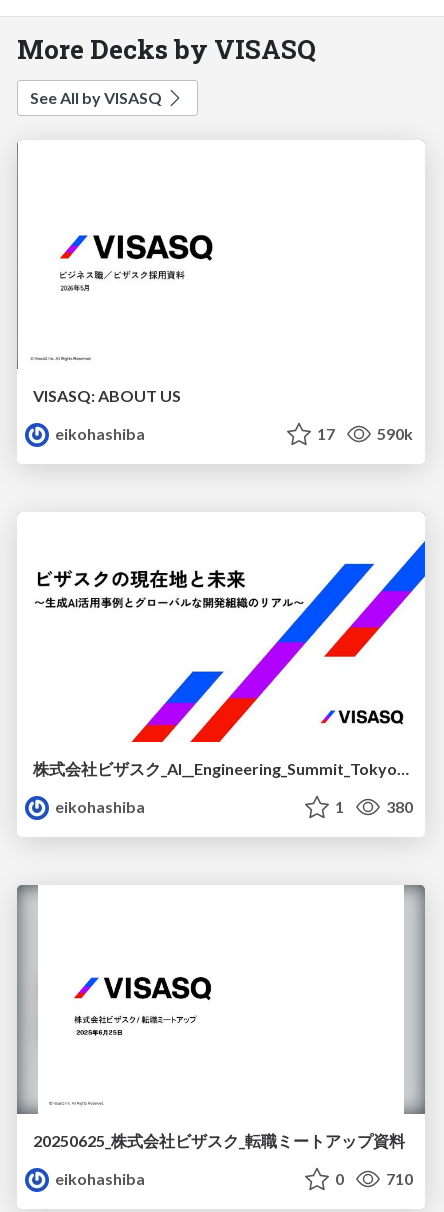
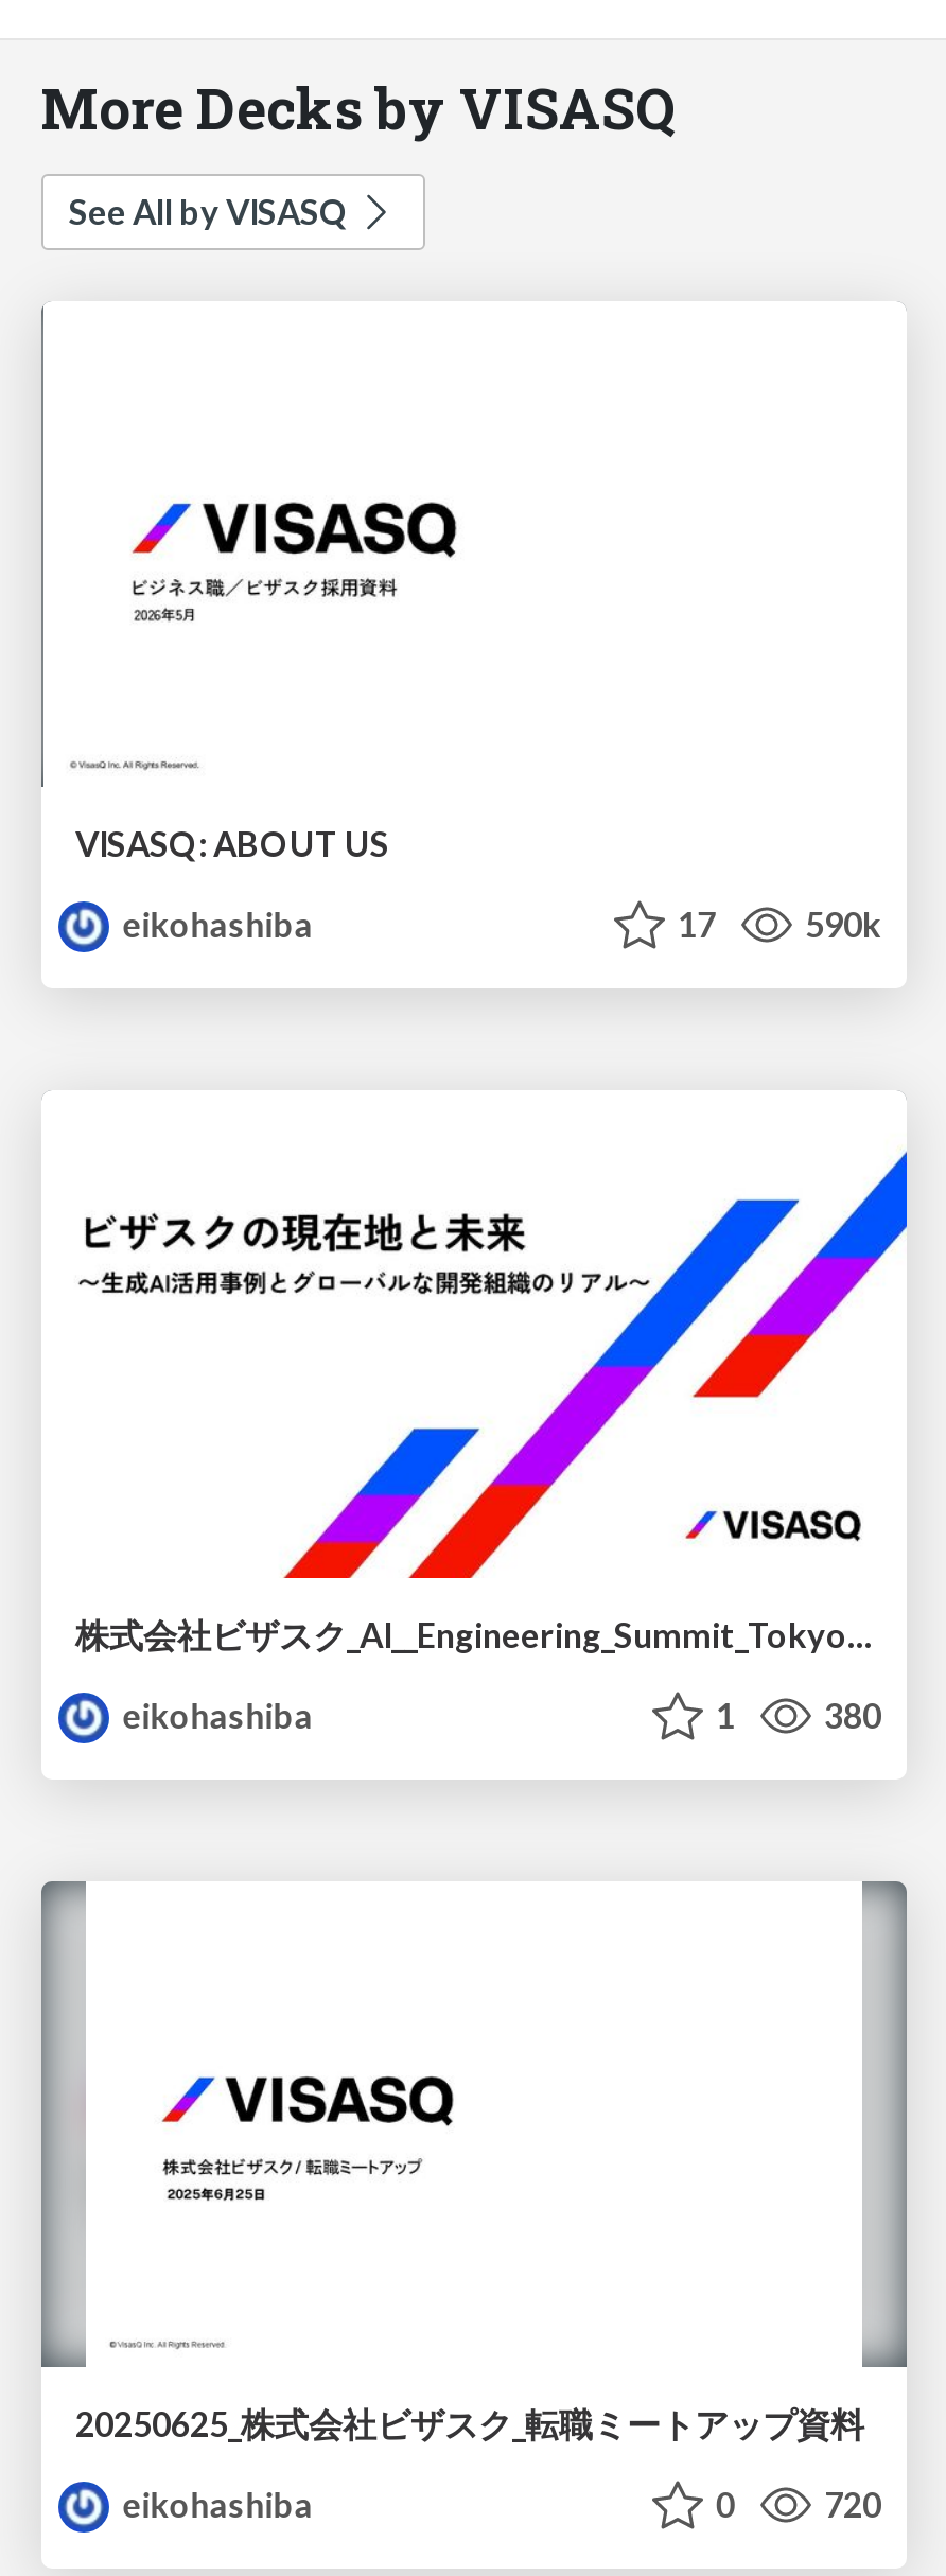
[383,1169,413,1188] 710 -> [818,2484,881,2524] 720

